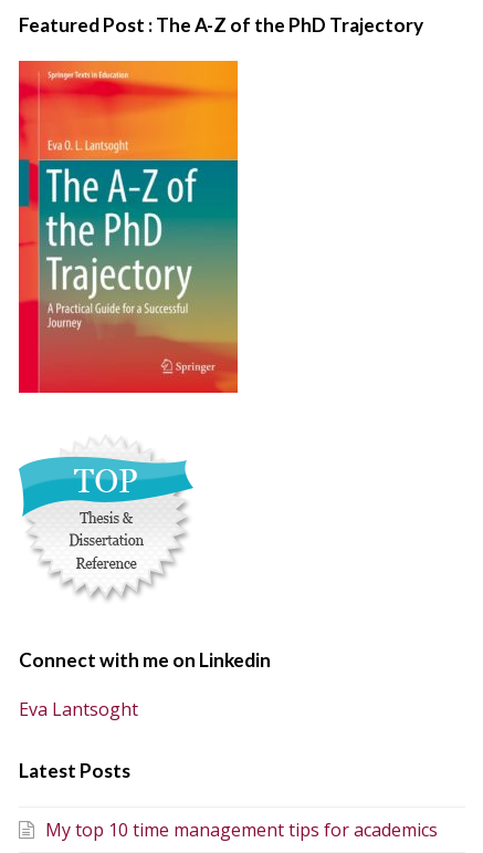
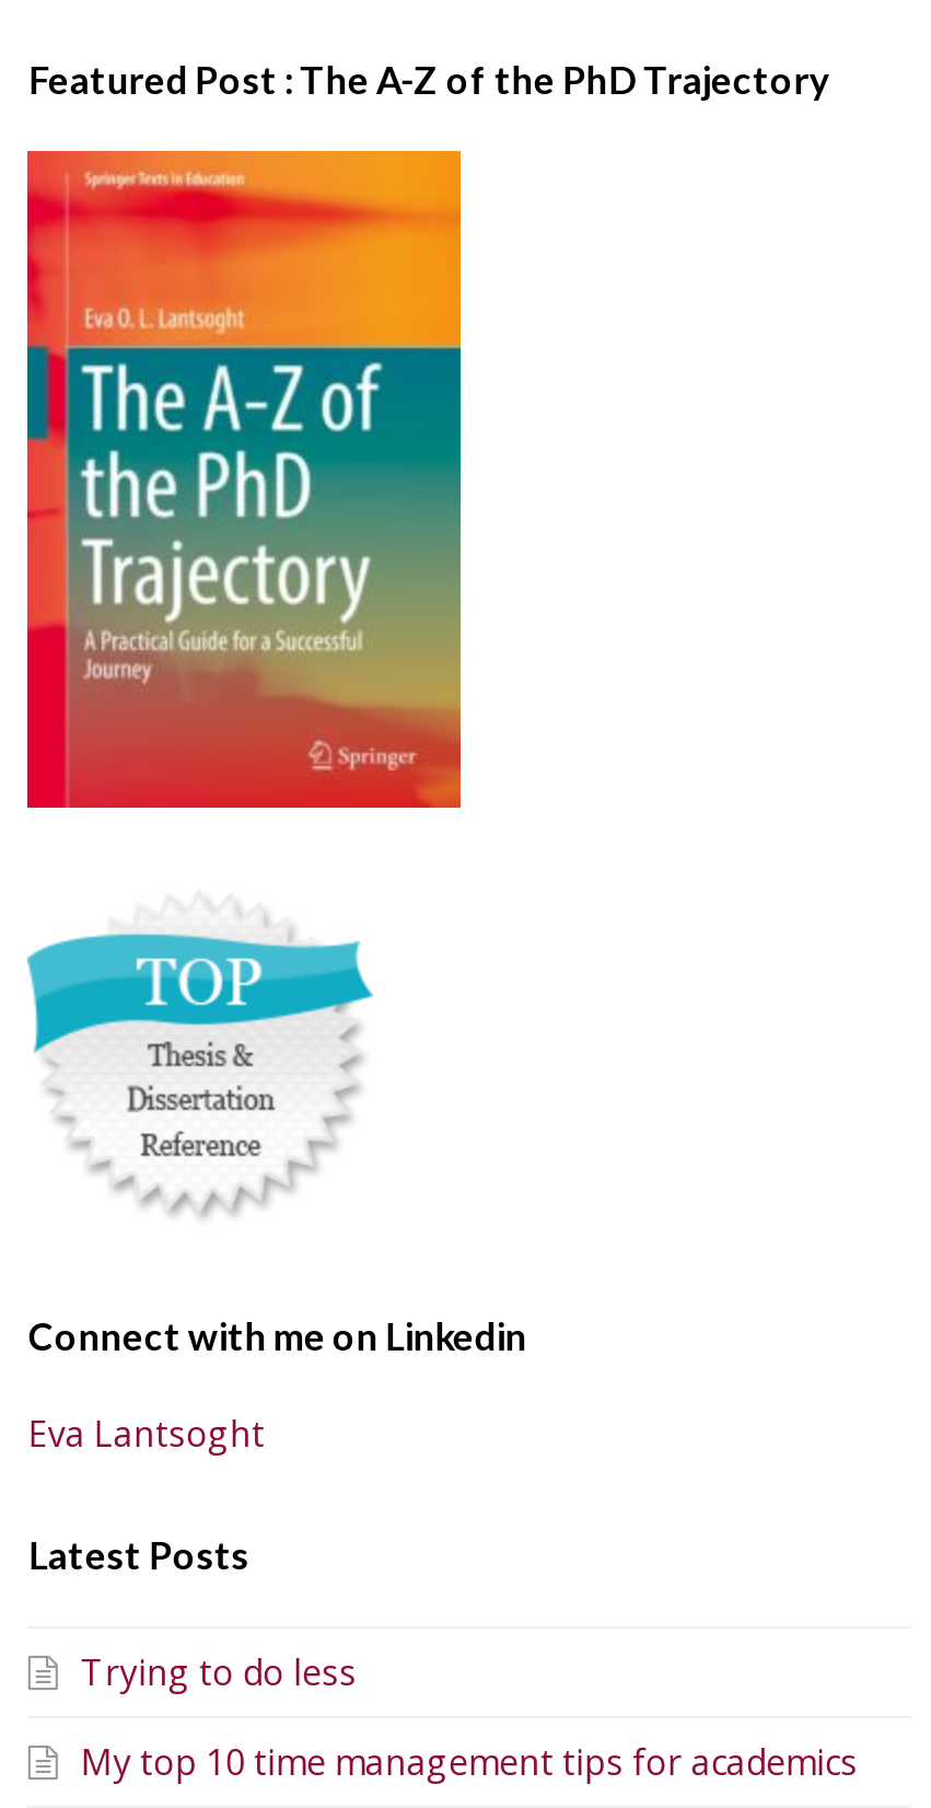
none -> [81,1648,356,1696] Trying to do less

